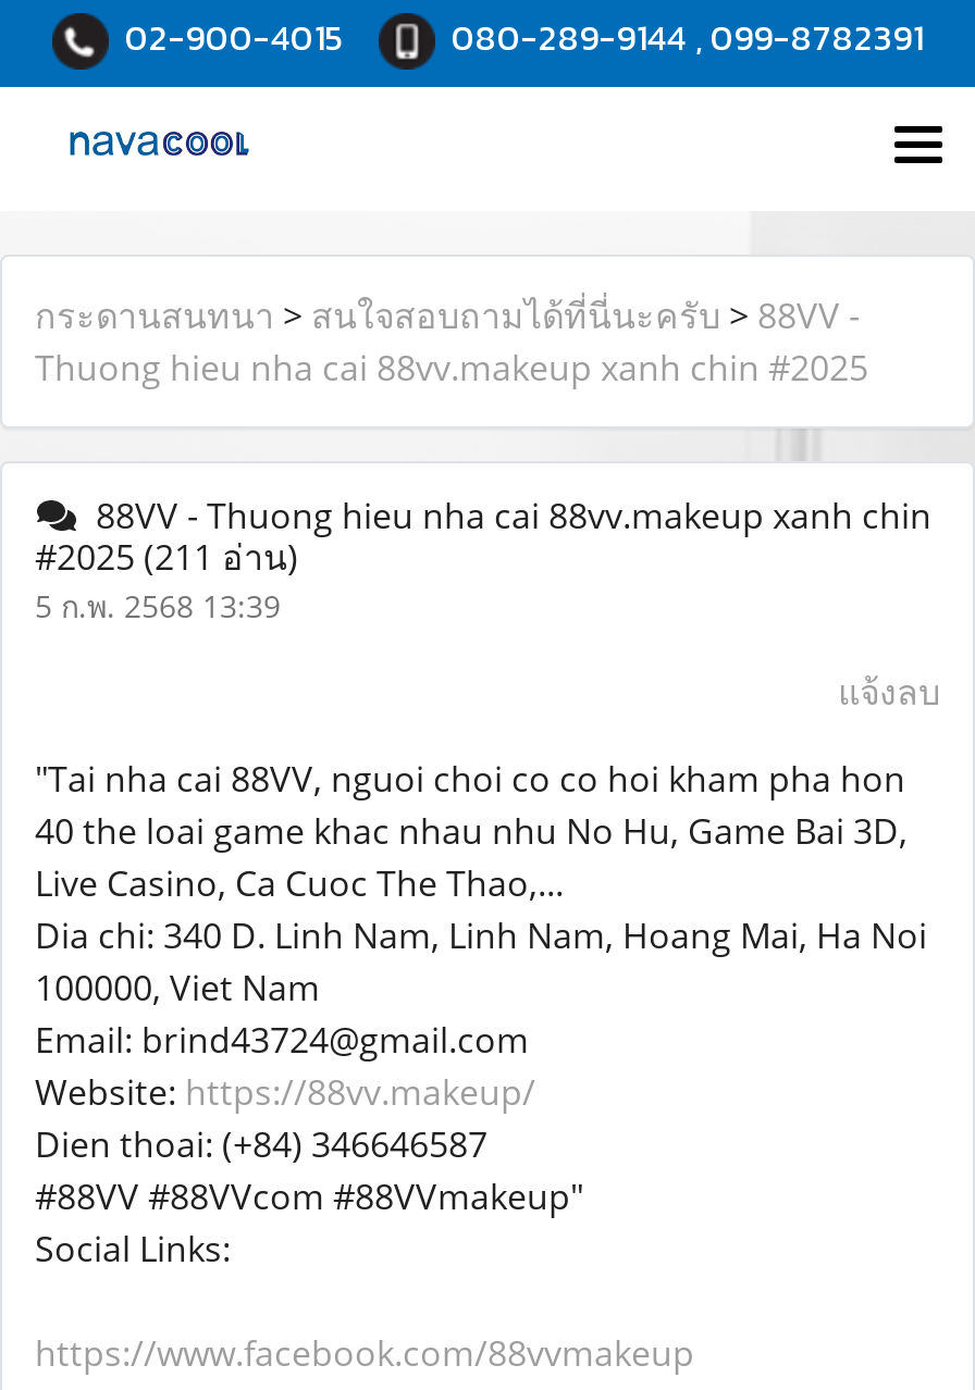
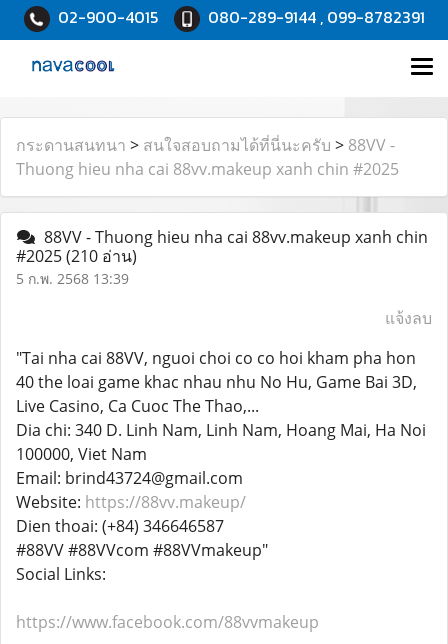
[35,533,298,581] #2025 (211 อ่าน) -> [16,245,137,267] #2025 (210 อ่าน)

